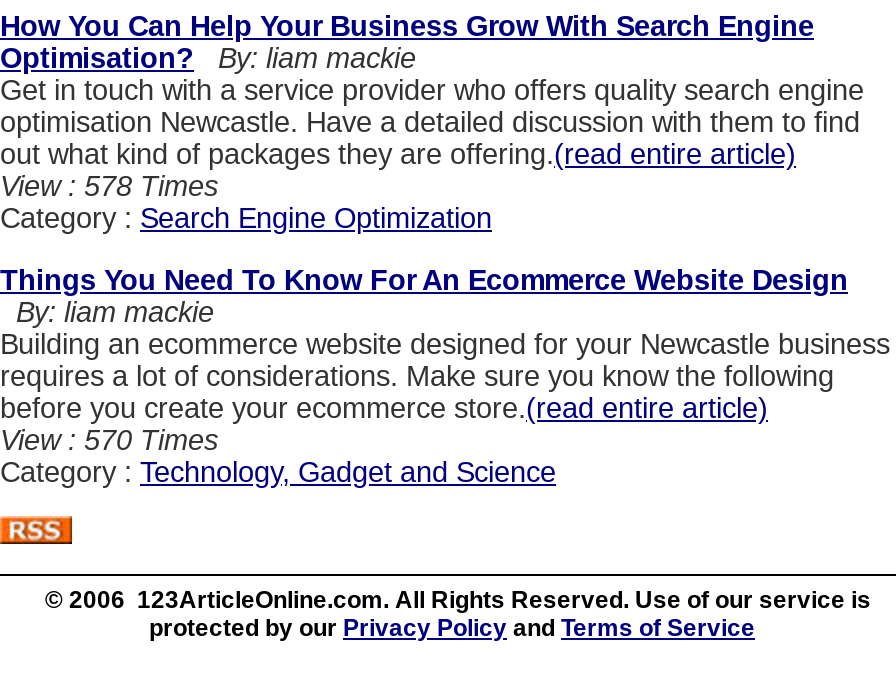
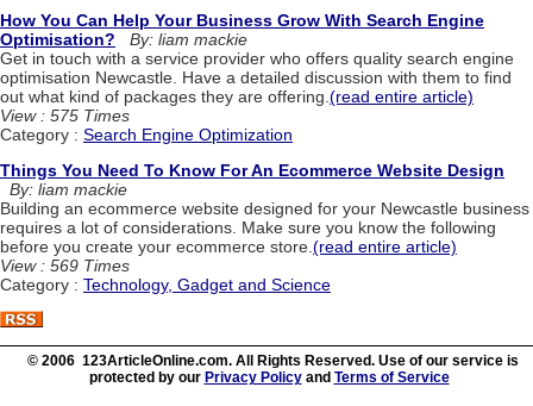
[0,171,218,203] View : 578 Times -> [0,105,130,125] View : 575 Times
[0,424,218,456] View : 570 Times -> [0,256,130,275] View : 569 Times

